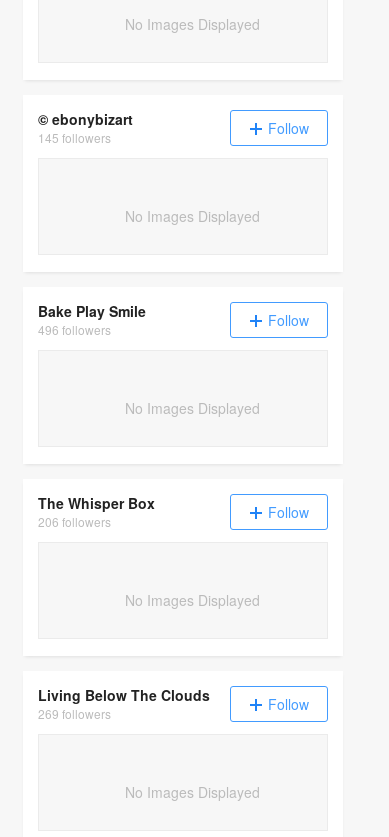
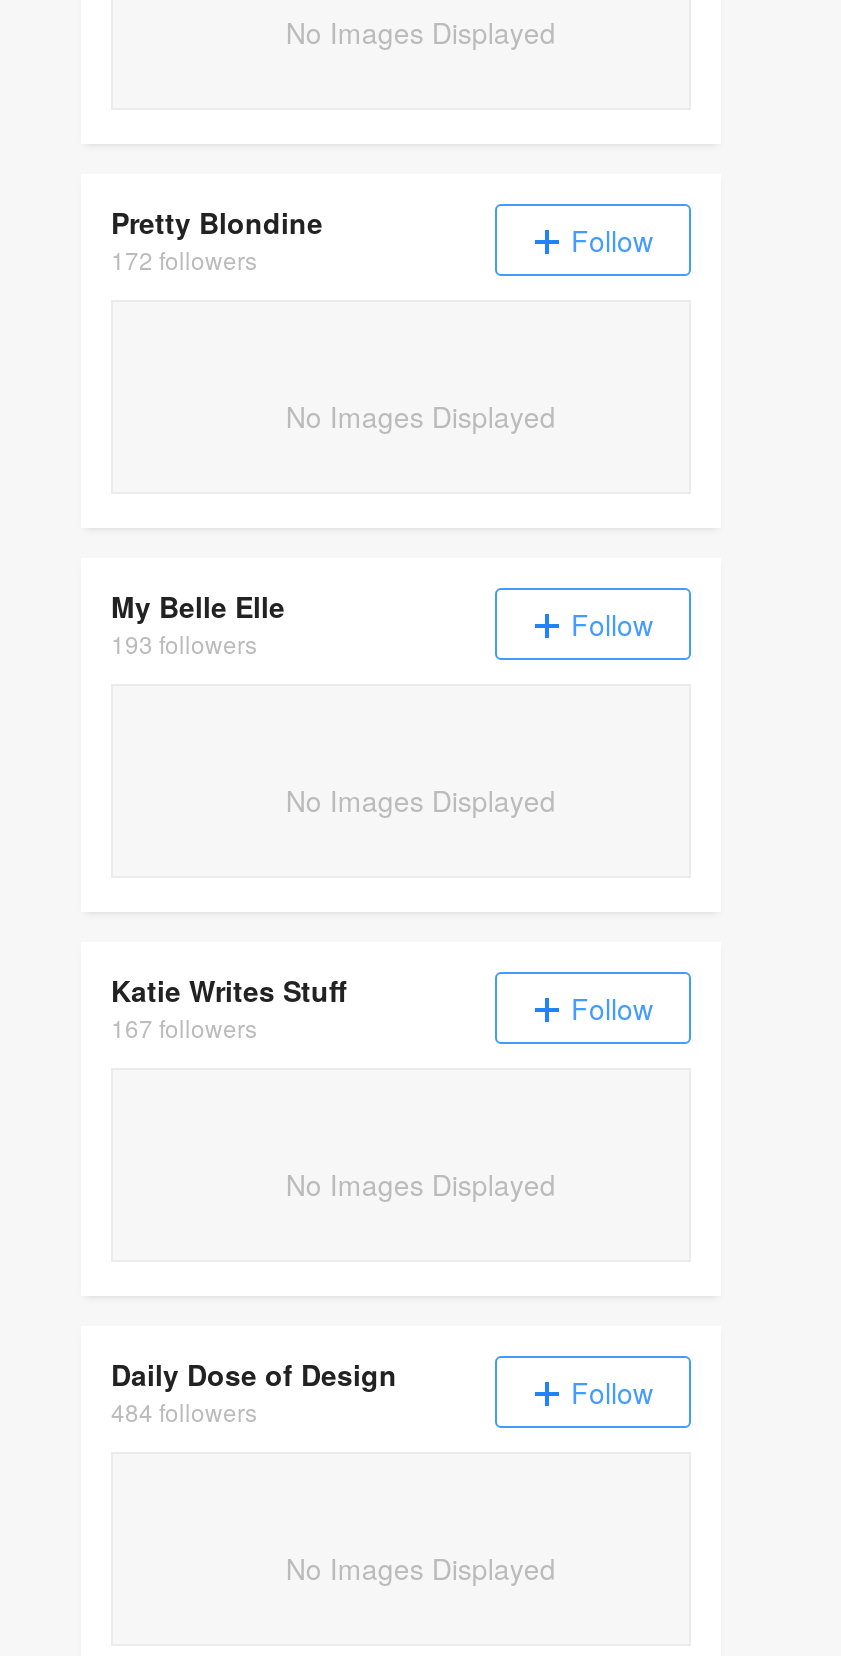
[38,109,133,146] © ebonybizart | 145 followers -> [111,202,323,276] Pretty Blondine | 172 followers
[38,301,146,338] Bake Play Smile | 496 followers -> [111,586,285,660] My Belle Elle | 193 followers
[38,493,155,530] The Whisper Box | 206 followers -> [111,970,347,1044] Katie Writes Stuff | 167 followers
[38,685,210,722] Living Below The Clouds | 269 followers -> [111,1354,397,1428] Daily Dose of Design | 484 followers

